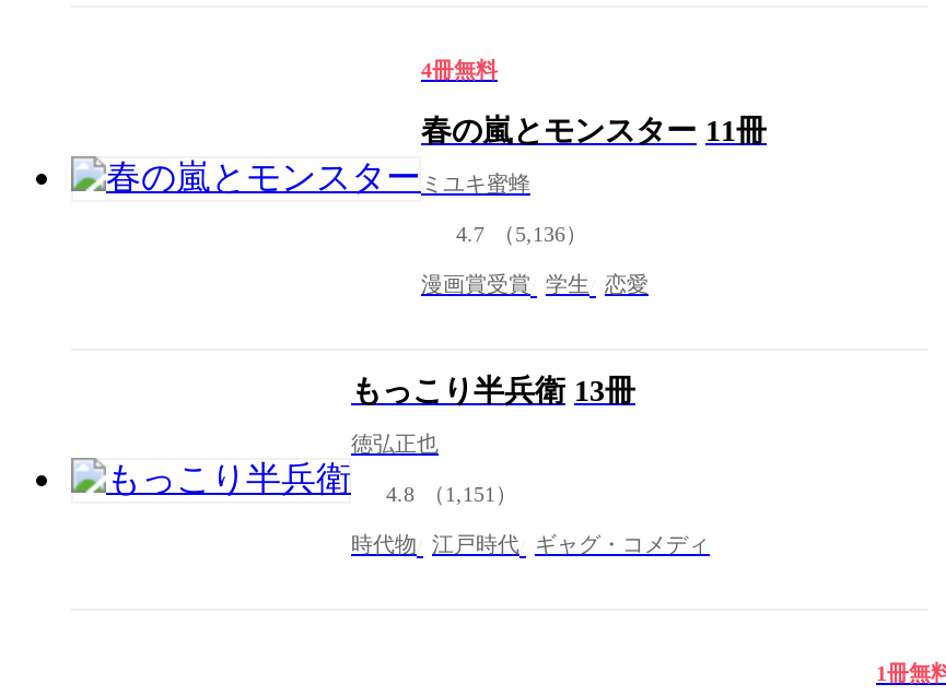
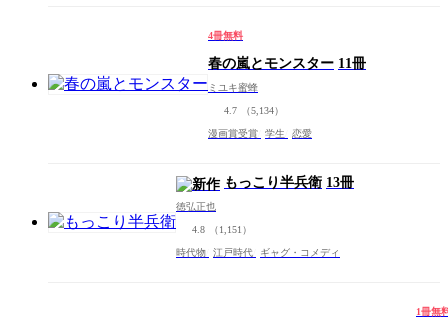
[456,222,587,246] 4.7 （5,136） -> [224,105,284,116] 4.7 （5,134）

